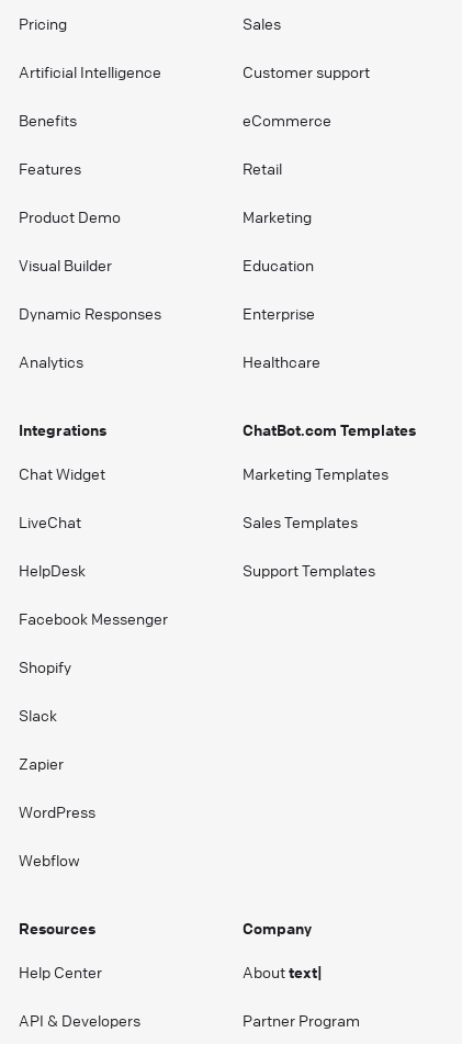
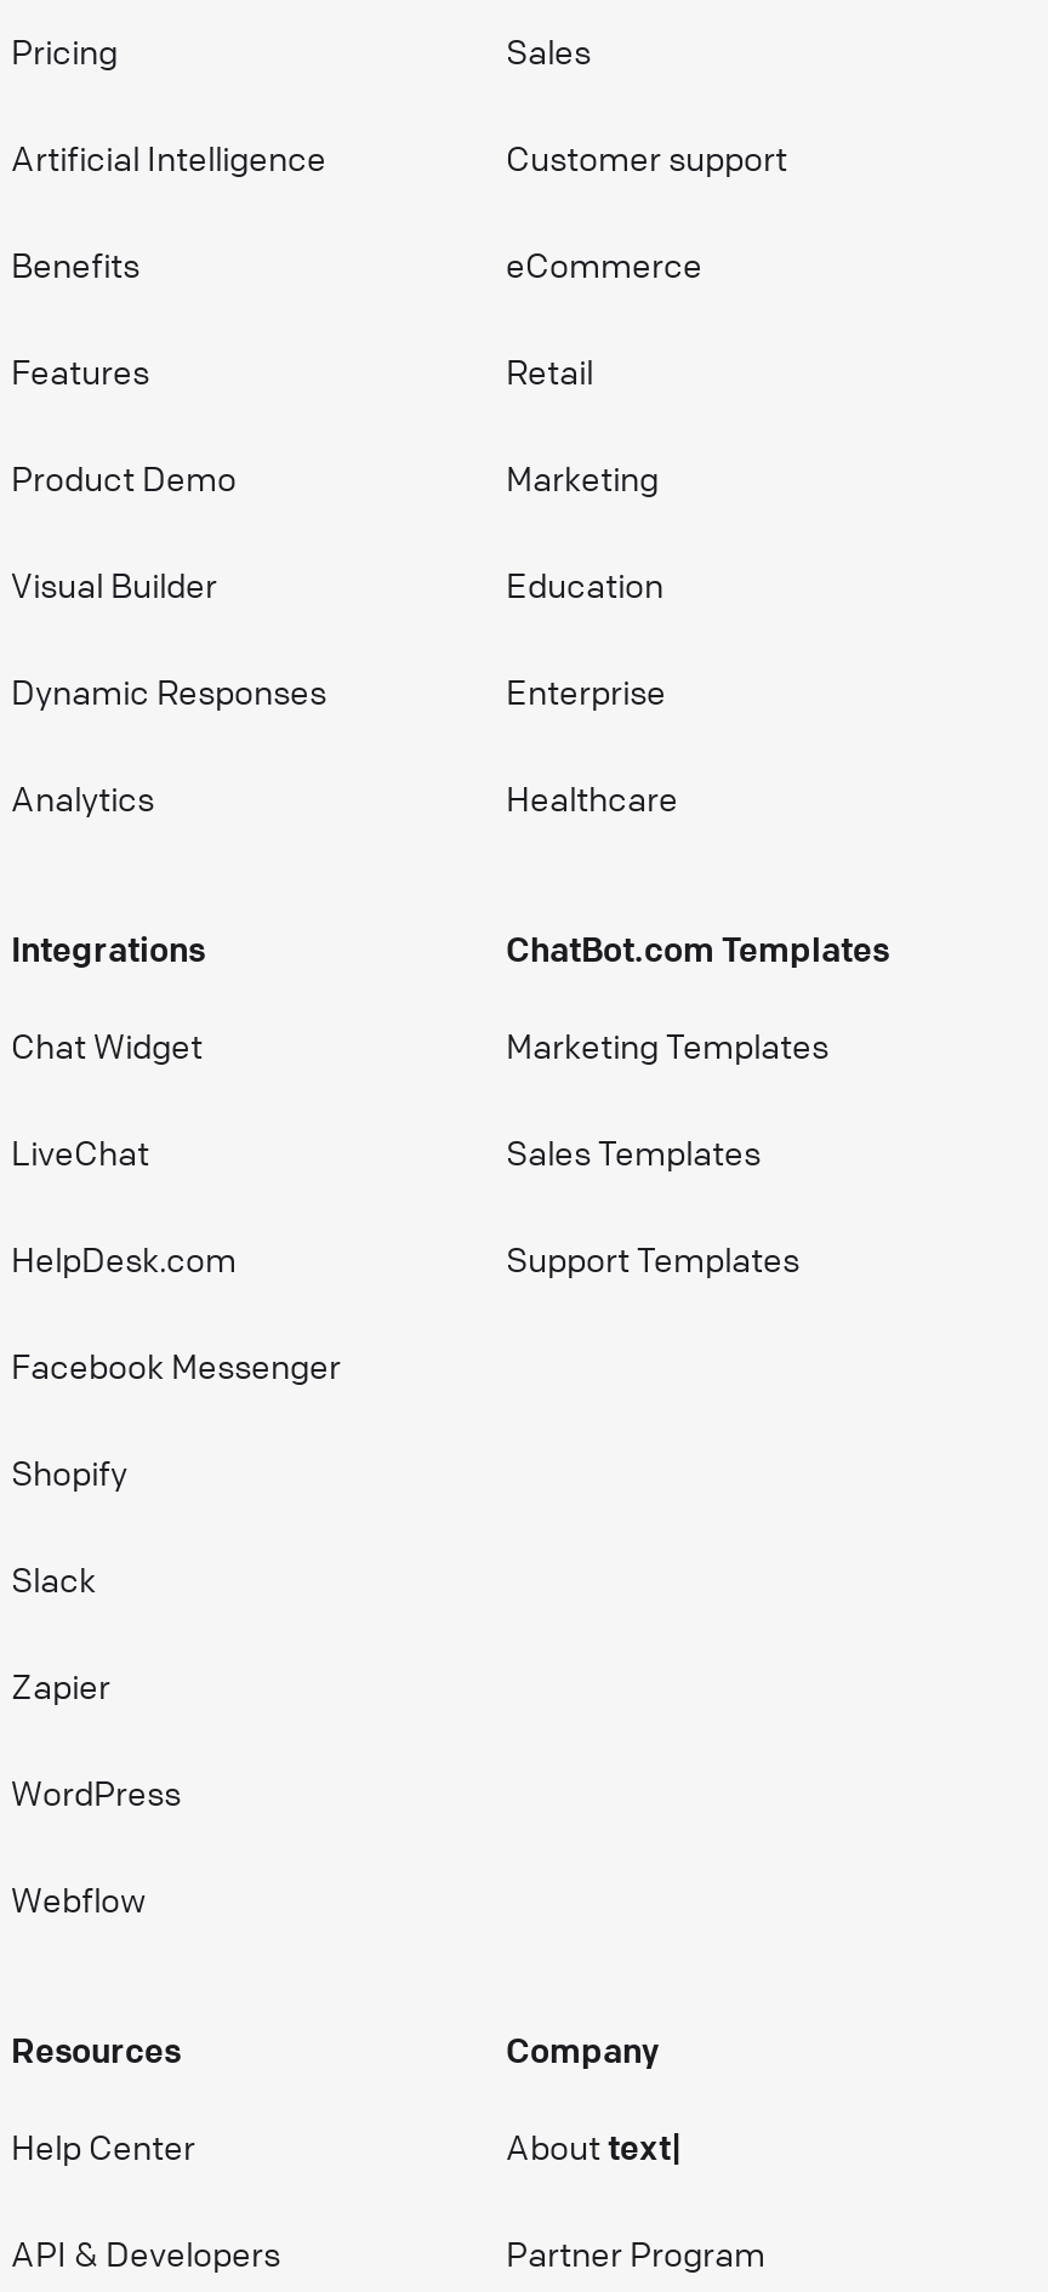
[19,560,86,579] HelpDesk -> [11,1235,237,1279] HelpDesk.com

